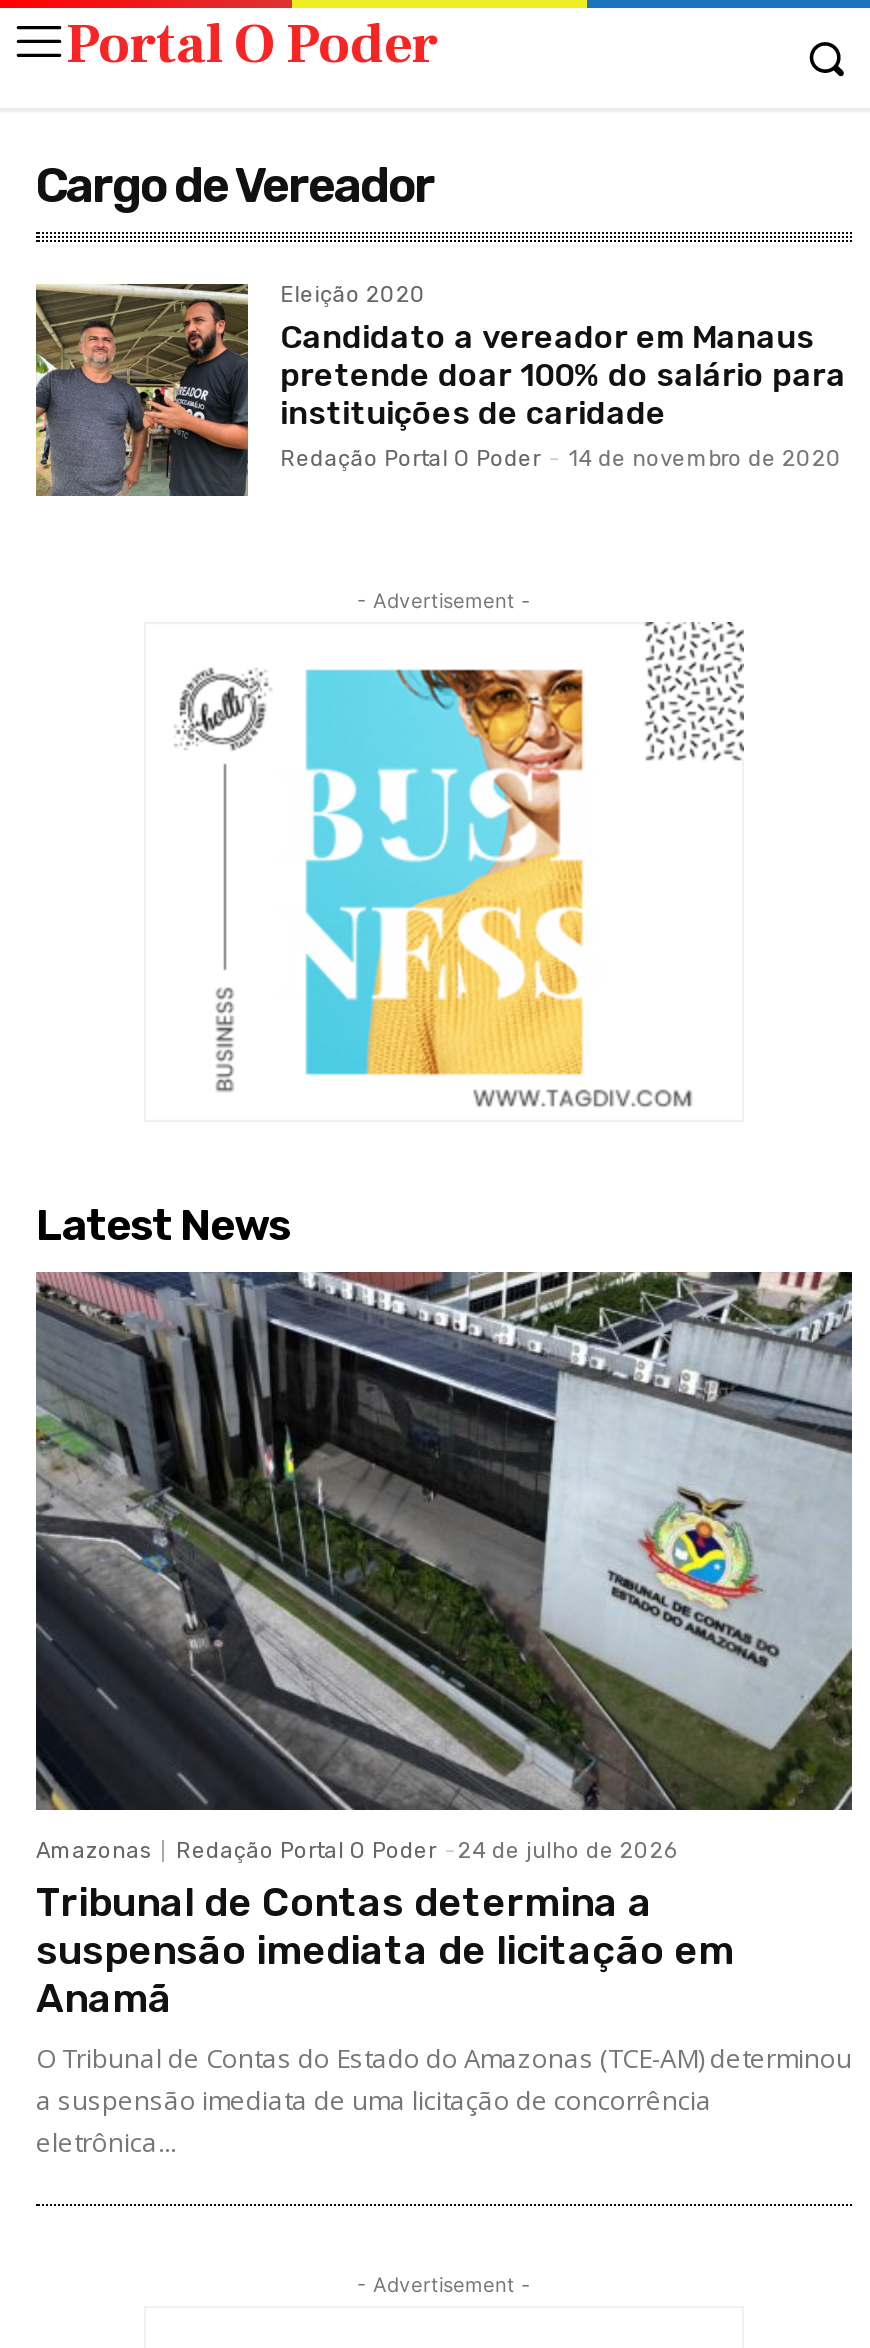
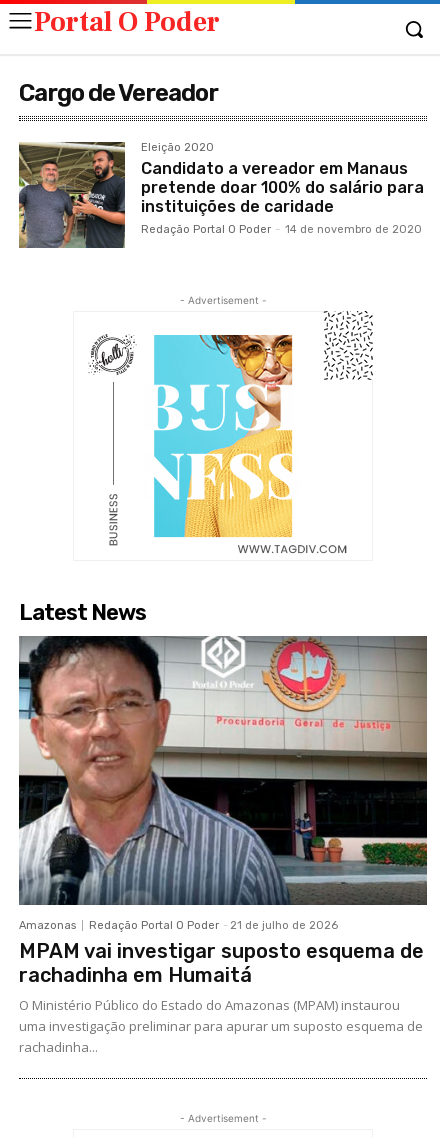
[34,1270,854,2161] [image] | Redação Portal O Poder - 24 de julho de 2026 | Tribunal de Contas determina a | suspensão imediata de licitação em | Anamã | O Tribunal de Contas do Estado do Amazonas (TCE-AM) determinou | a suspensão imediata de uma licitação de concorrência | eletrônica... -> [19,636,428,1056] [image] | Redação Portal O Poder - 21 de julho de 2026 | MPAM vai investigar suposto esquema de | rachadinha em Humaitá | O Ministério Público do Estado do Amazonas (MPAM) instaurou | uma investigação preliminar para apurar um suposto esquema de | rachadinha...

